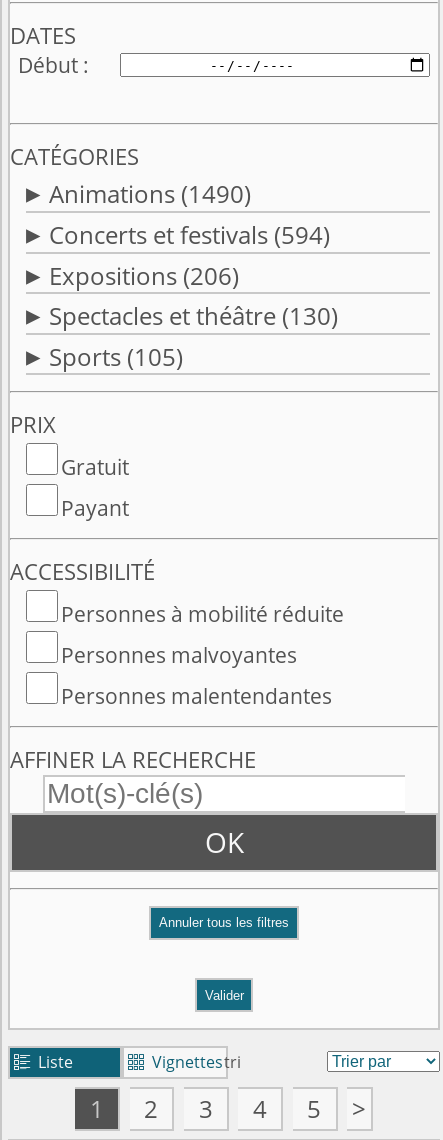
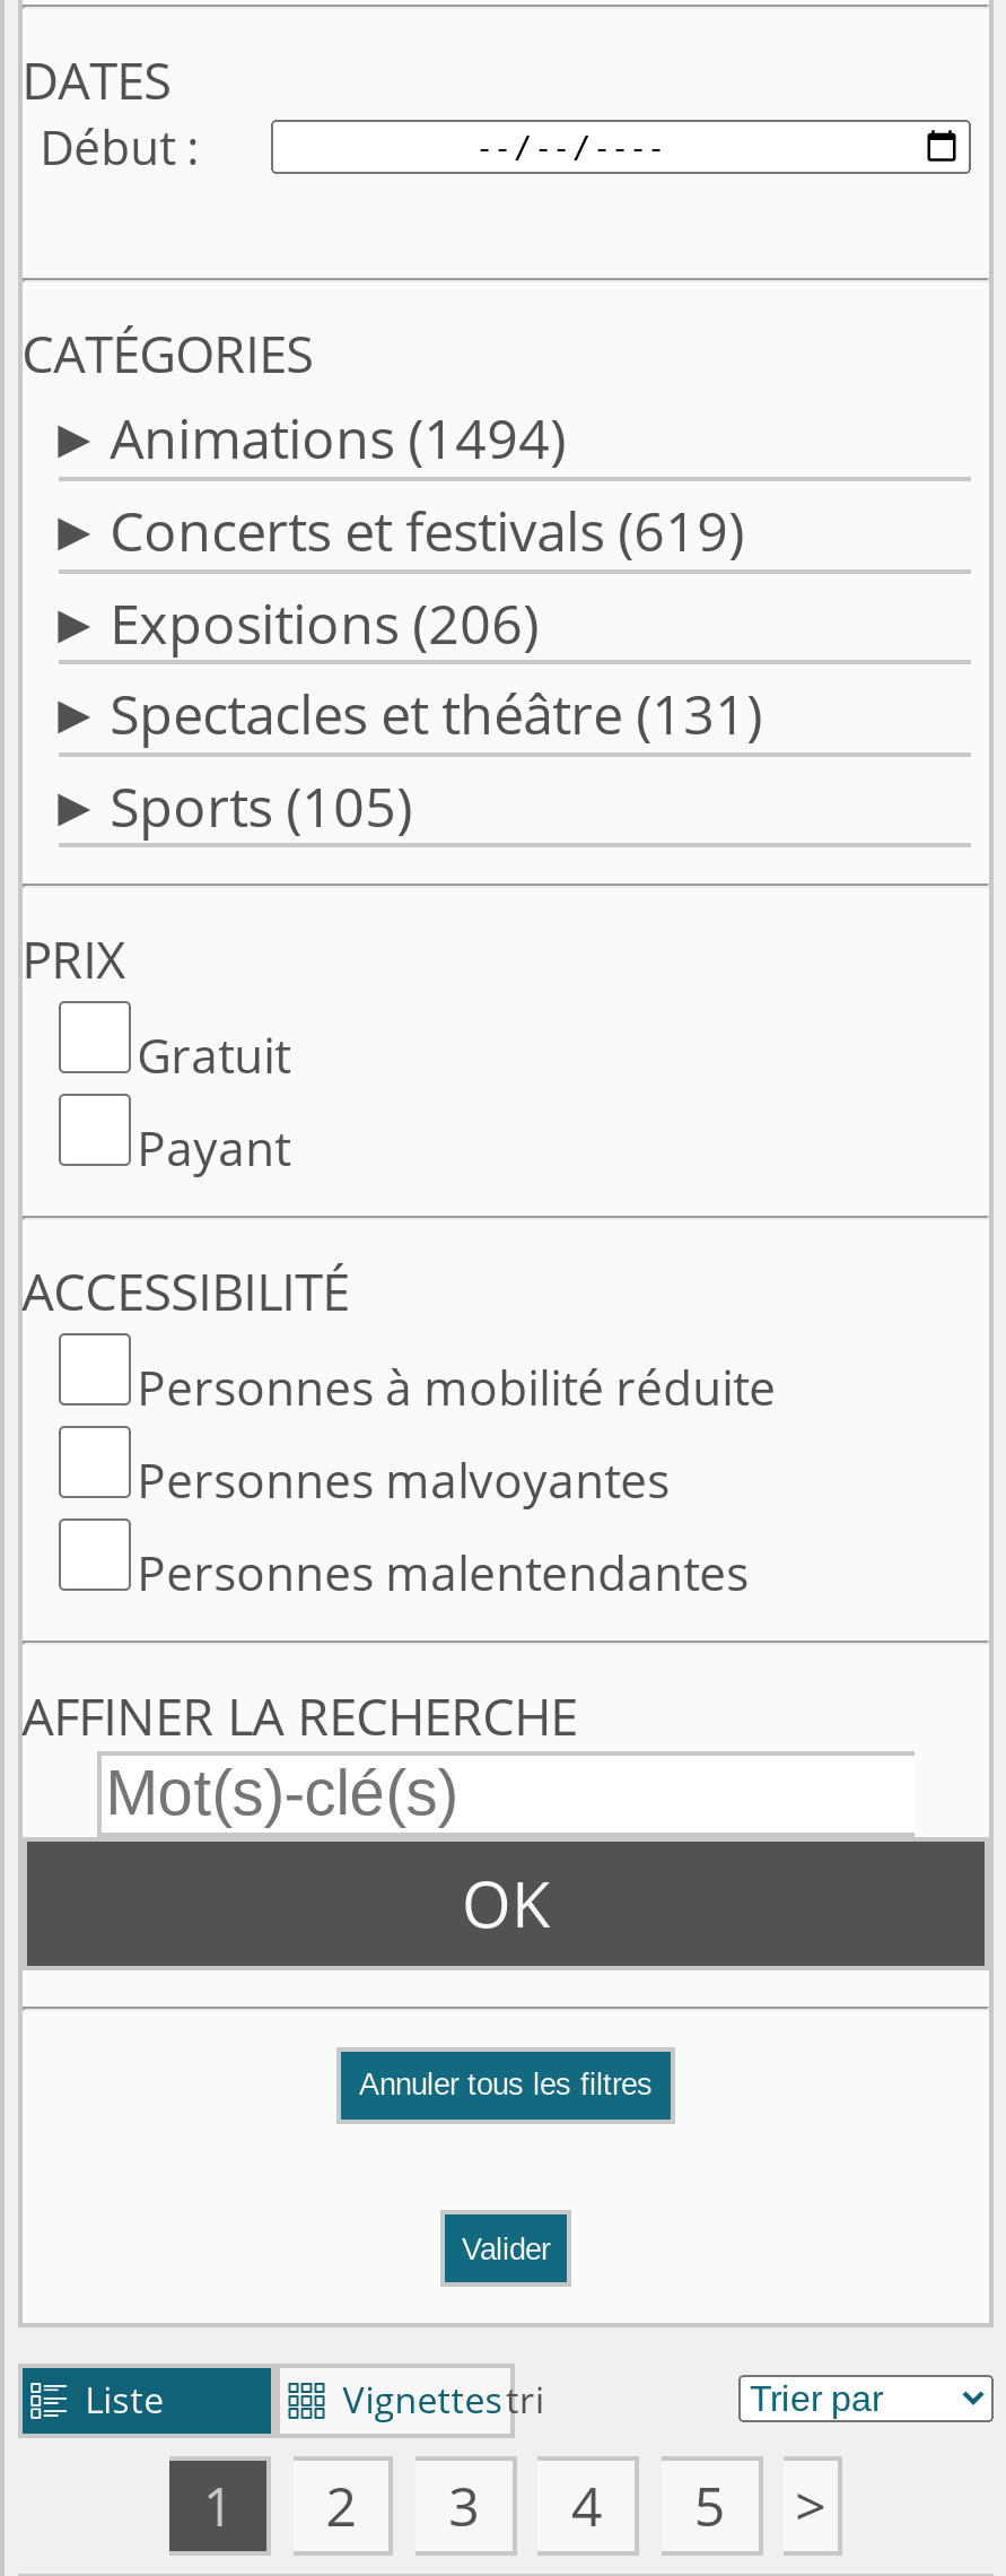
[49,177,251,210] Animations (1490) -> [110,401,566,475] Animations (1494)
[49,218,330,251] Concerts et festivals (594) -> [110,493,744,567] Concerts et festivals (619)
[49,299,338,332] Spectacles et théâtre (130) -> [110,676,762,751] Spectacles et théâtre (131)

